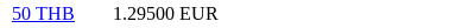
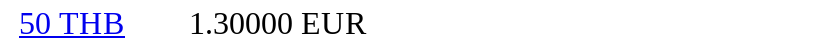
[12,4,219,23] 50 THB 1.29500 EUR -> [19,6,367,40] 50 THB 1.30000 EUR

